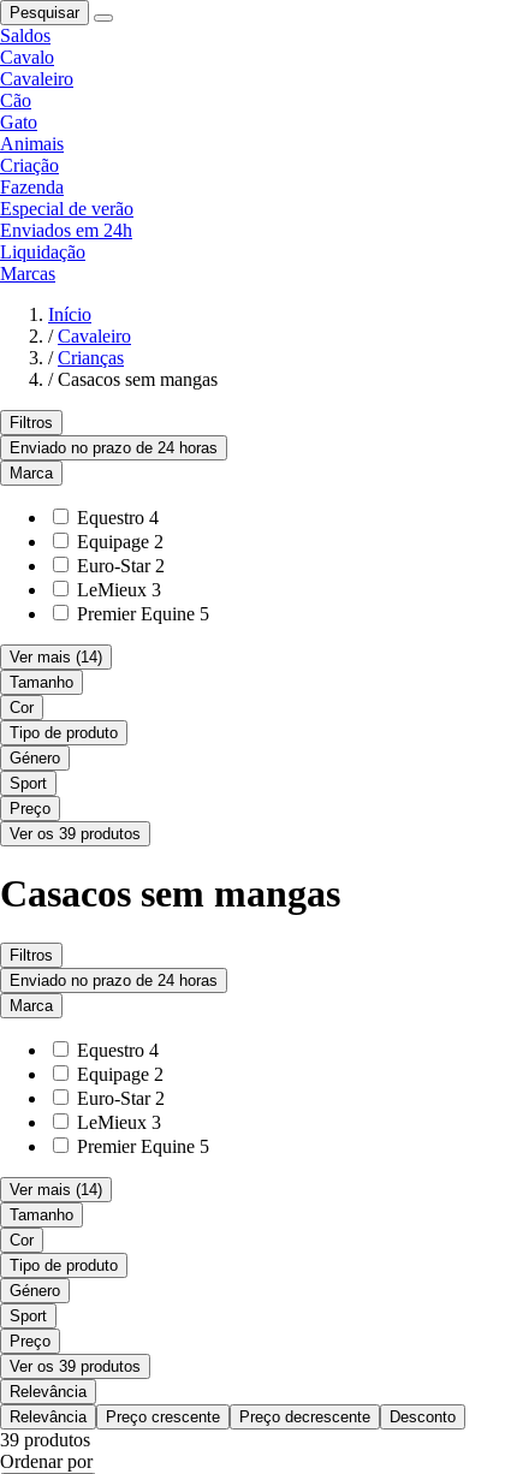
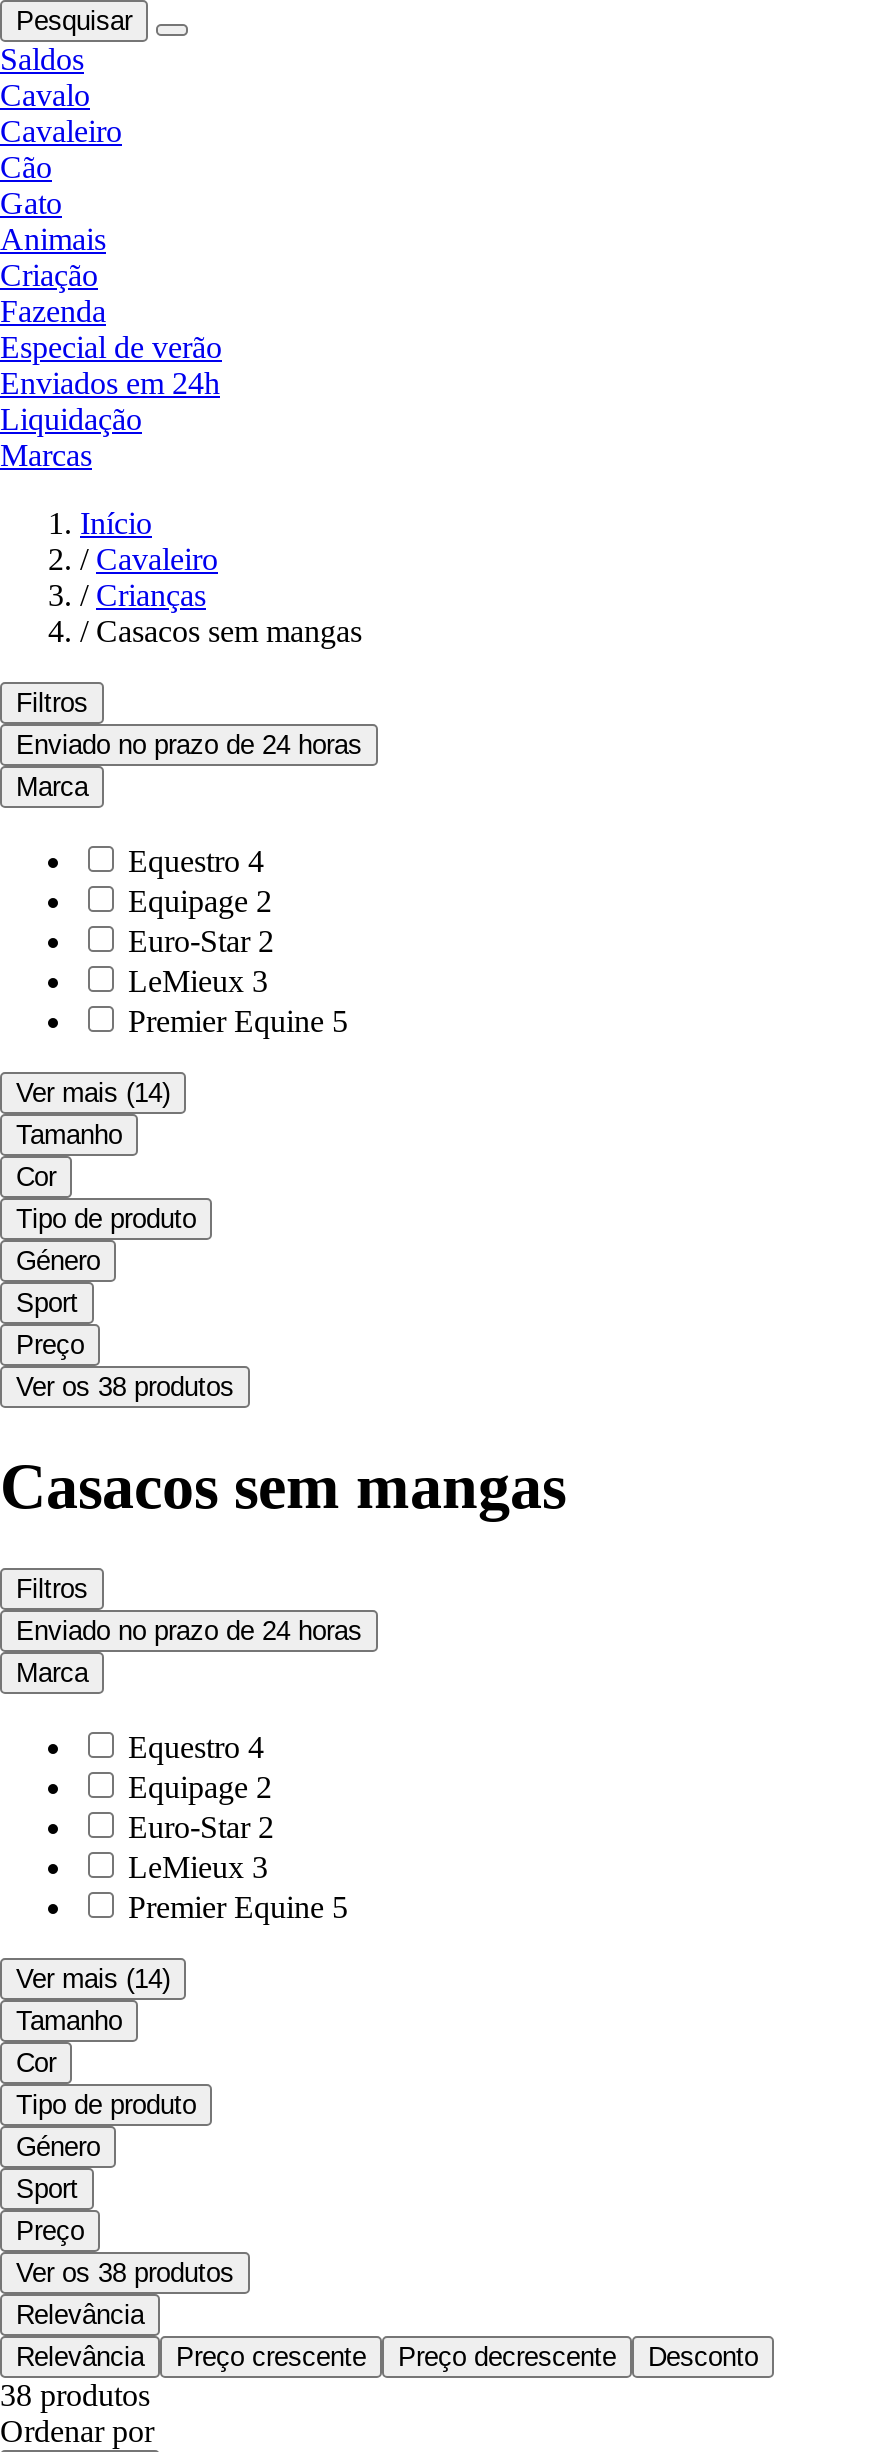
[10,825,141,843] Ver os 39 produtos -> [16,1372,234,1402] Ver os 38 produtos
[10,1357,141,1375] Ver os 39 produtos -> [16,2258,234,2288] Ver os 38 produtos
[0,1429,90,1450] 39 produtos -> [0,2378,150,2412] 38 produtos

